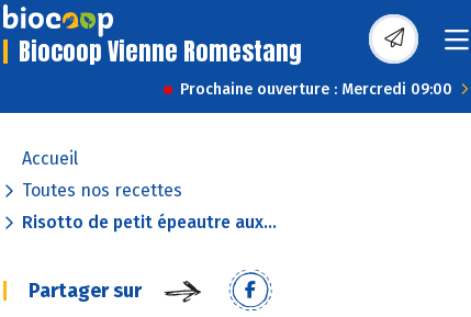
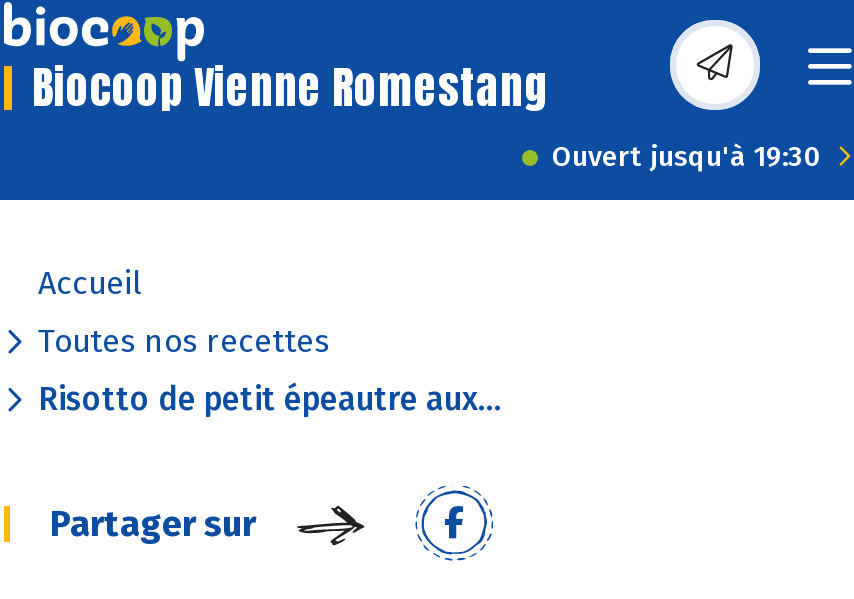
[180,80,452,99] Prochaine ouverture : Mercredi 09:00 -> [552,140,822,174] Ouvert jusqu'à 19:30

